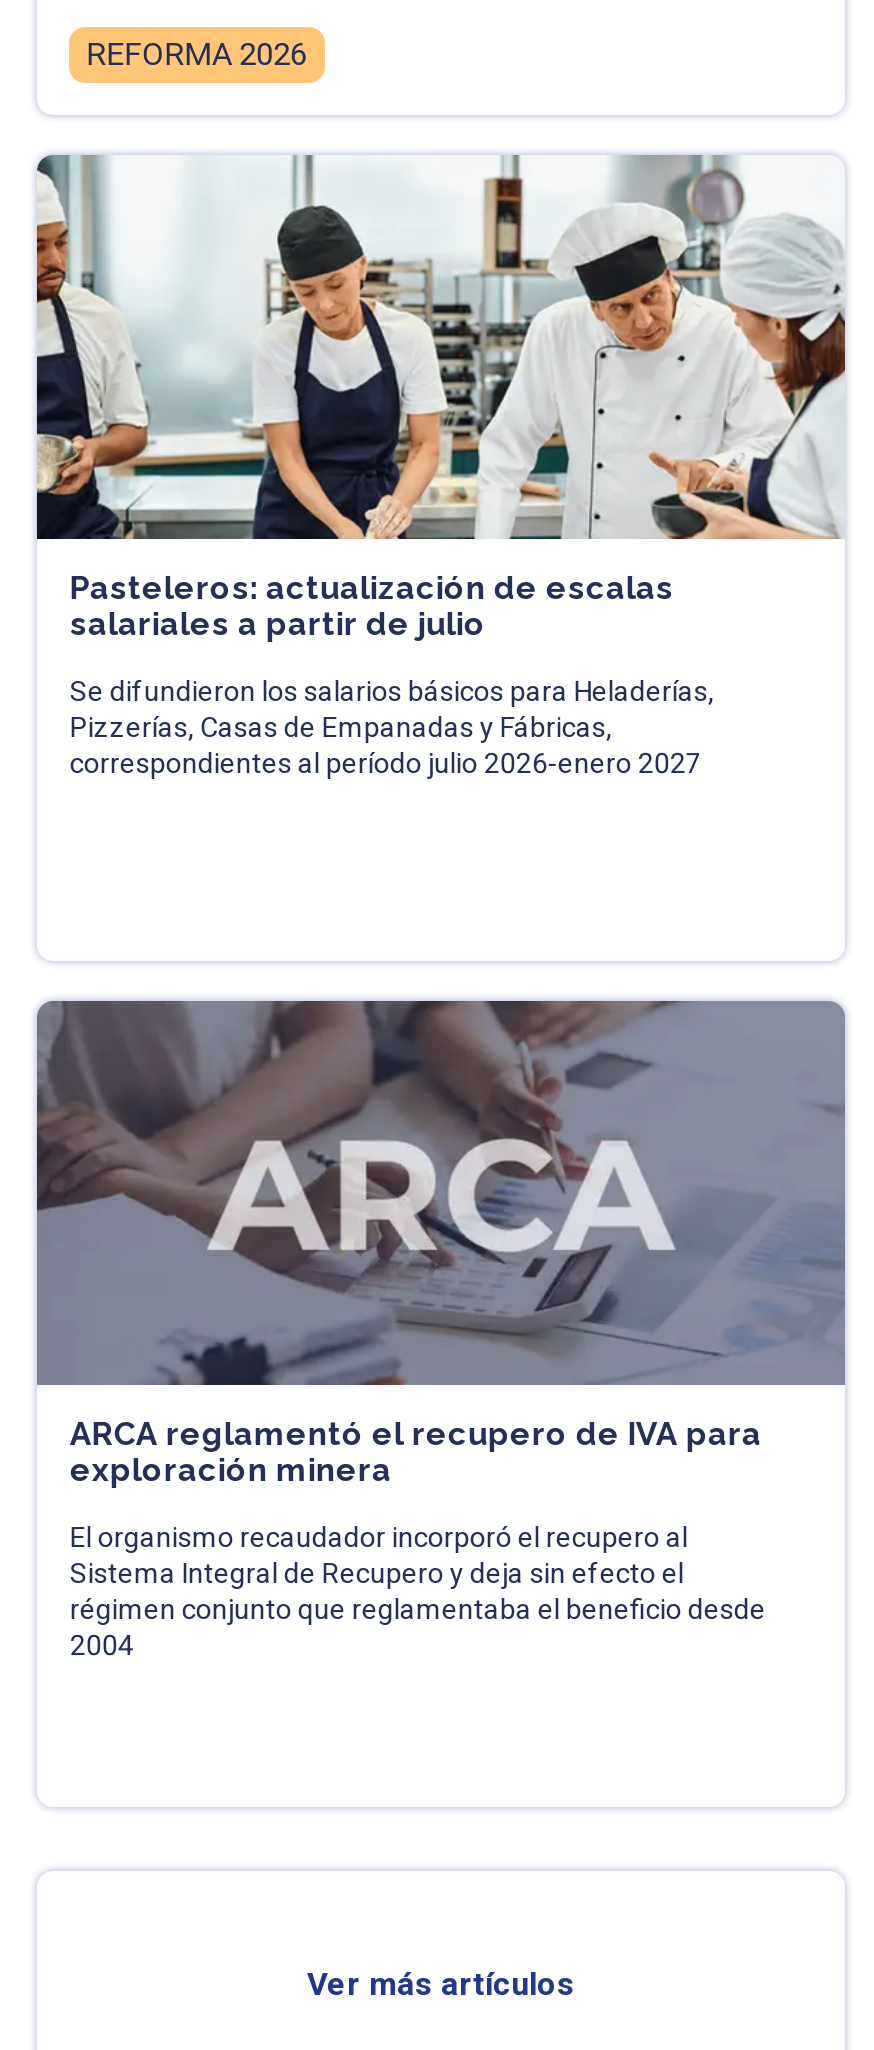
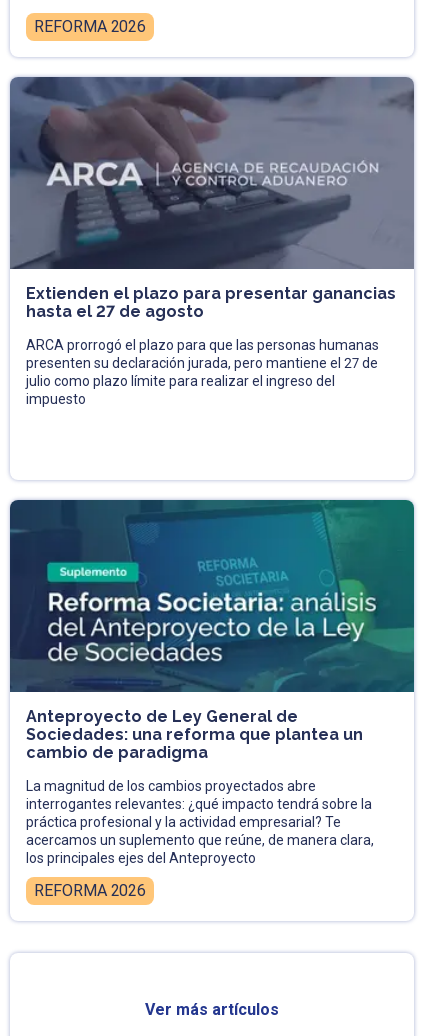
[35,155,847,779] [image] | Pasteleros: actualización de escalas | salariales a partir de julio | Se difundieron los salarios básicos para Heladerías, | Pizzerías, Casas de Empanadas y Fábricas, | correspondientes al período julio 2026-enero 2027 -> [9,76,415,407] [image] | Extienden el plazo para presentar ganancias | hasta el 27 de agosto | ARCA prorrogó el plazo para que las personas humanas | presenten su declaración jurada, pero mantiene el 27 de | julio como plazo límite para realizar el ingreso del | impuesto
[37,999,847,1661] [image] | ARCA reglamentó el recupero de IVA para | exploración minera | El organismo recaudador incorporó el recupero al | Sistema Integral de Recupero y deja sin efecto el | régimen conjunto que reglamentaba el beneficio desde | 2004 -> [10,499,414,900] [image] | Anteproyecto de Ley General de | Sociedades: una reforma que plantea un | cambio de paradigma | La magnitud de los cambios proyectados abre | interrogantes relevantes: ¿qué impacto tendrá sobre la | práctica profesional y la actividad empresarial? Te | acercamos un suplemento que reúne, de manera clara, | los principales ejes del Anteproyecto | REFORMA 2026

